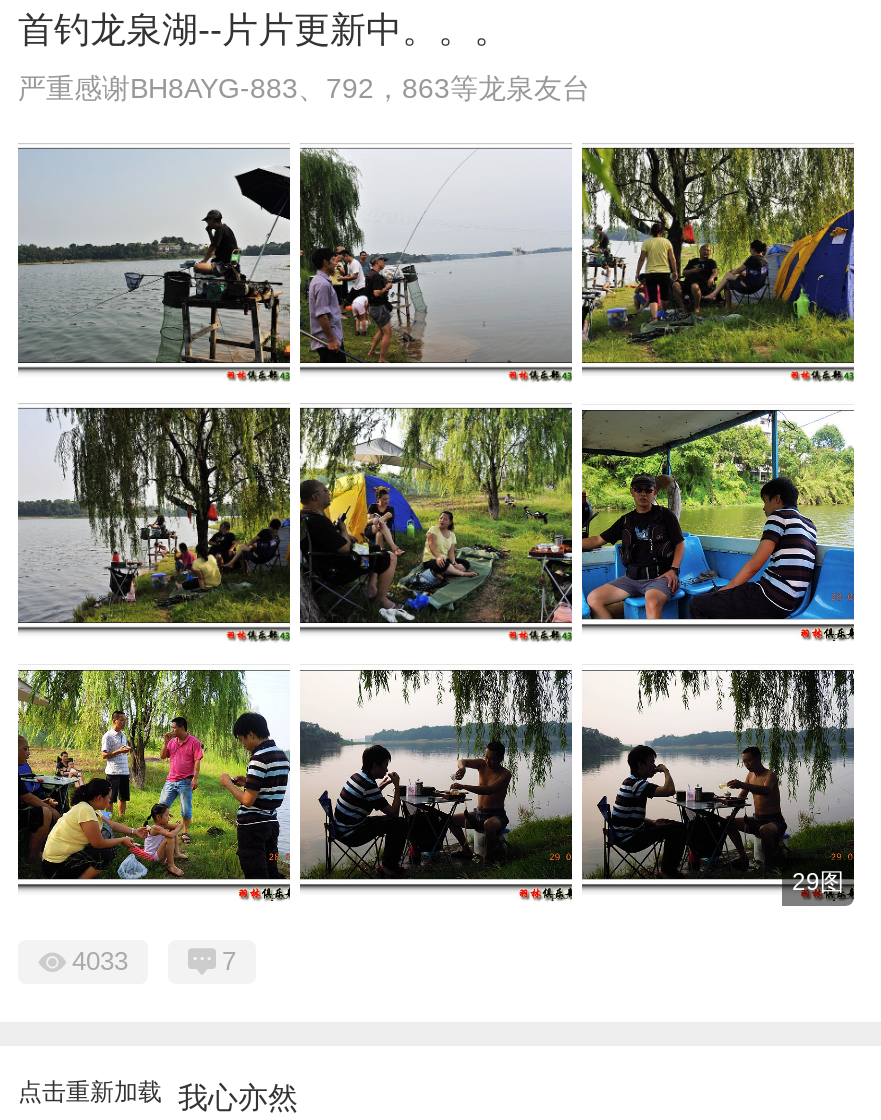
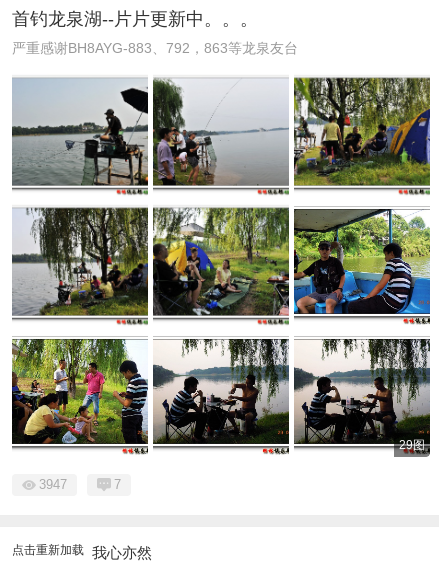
[72,946,128,976] 4033 -> [39,477,67,492] 3947

